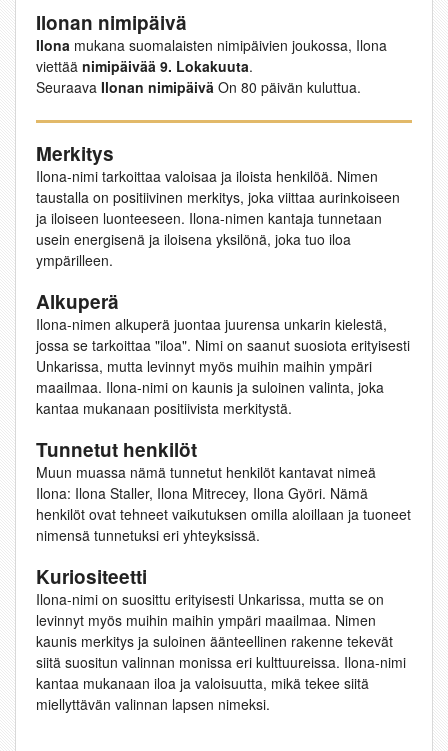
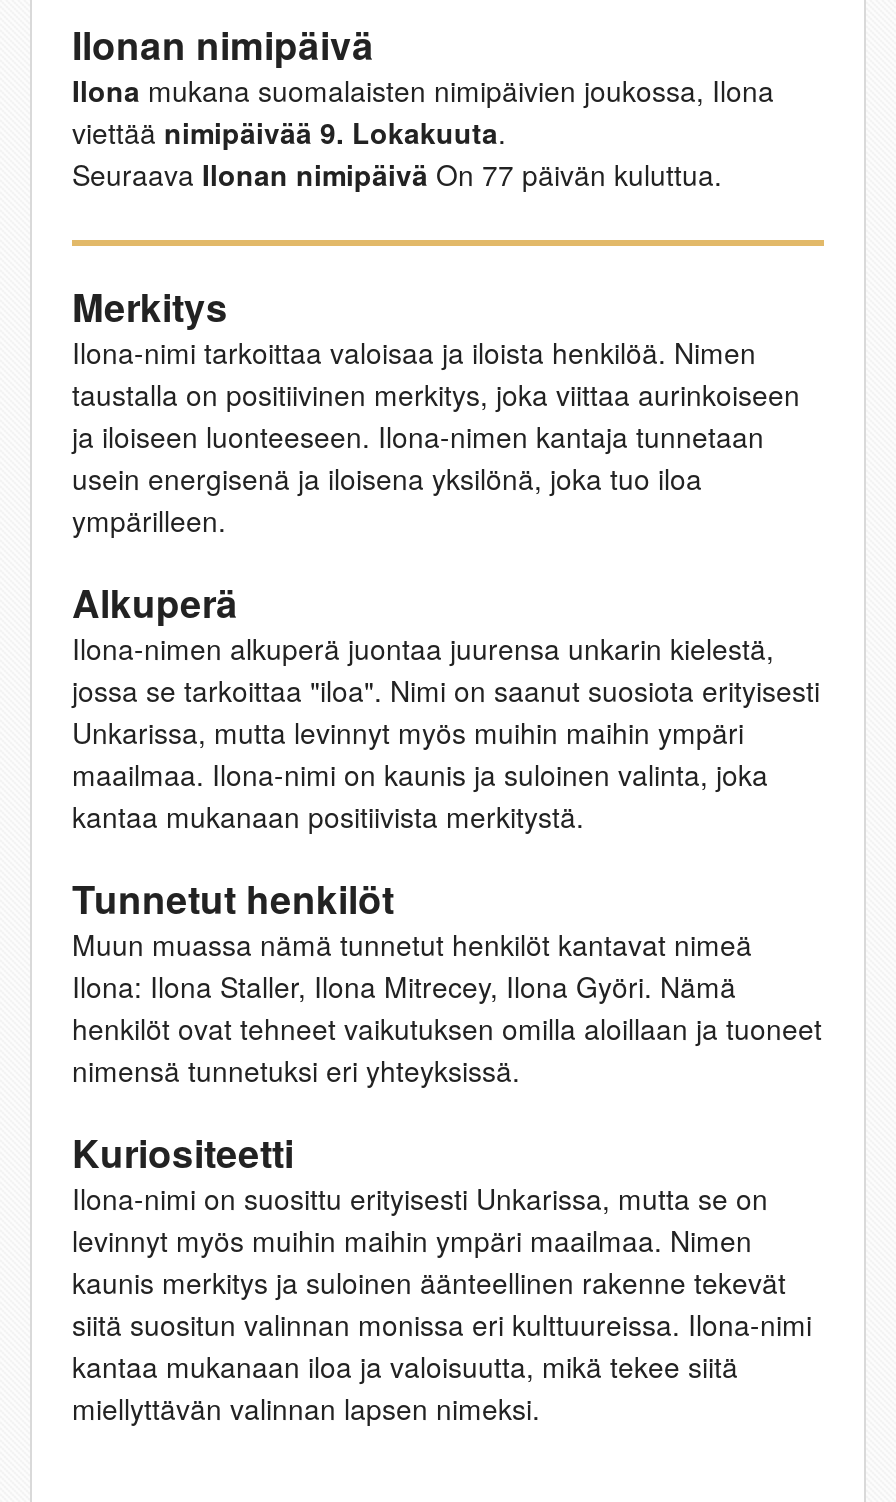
[36,77,361,97] Seuraava Ilonan nimipäivä On 80 päivän kuluttua. -> [72,154,722,194] Seuraava Ilonan nimipäivä On 77 päivän kuluttua.

